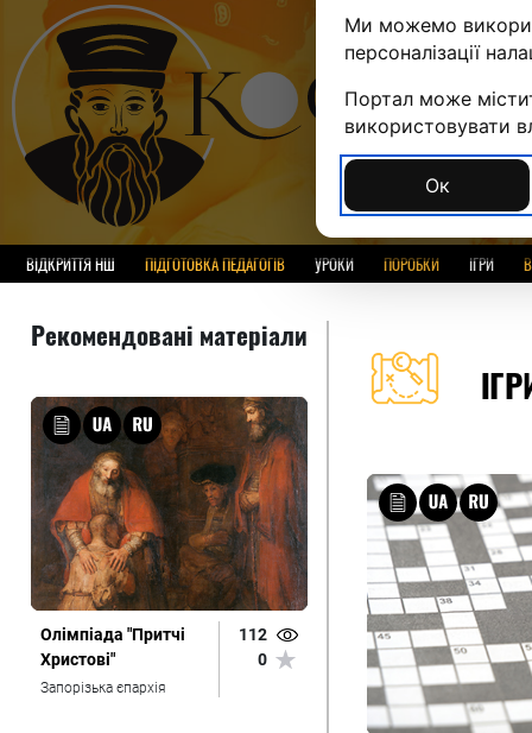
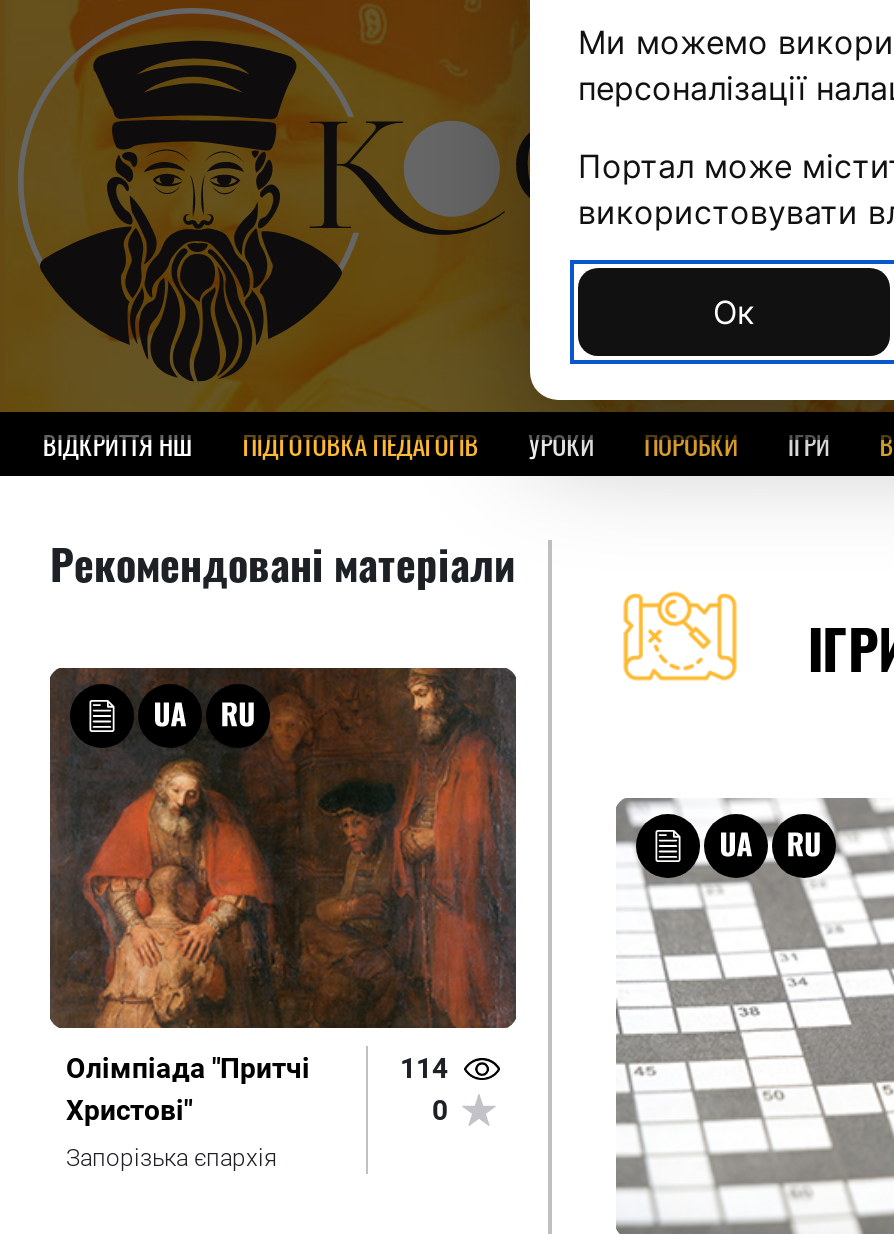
[239,623,267,645] 112 -> [400,1048,448,1086] 114

